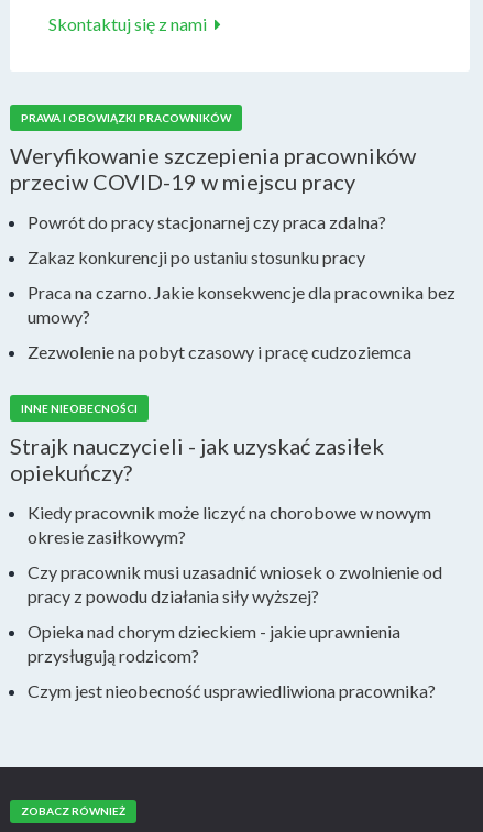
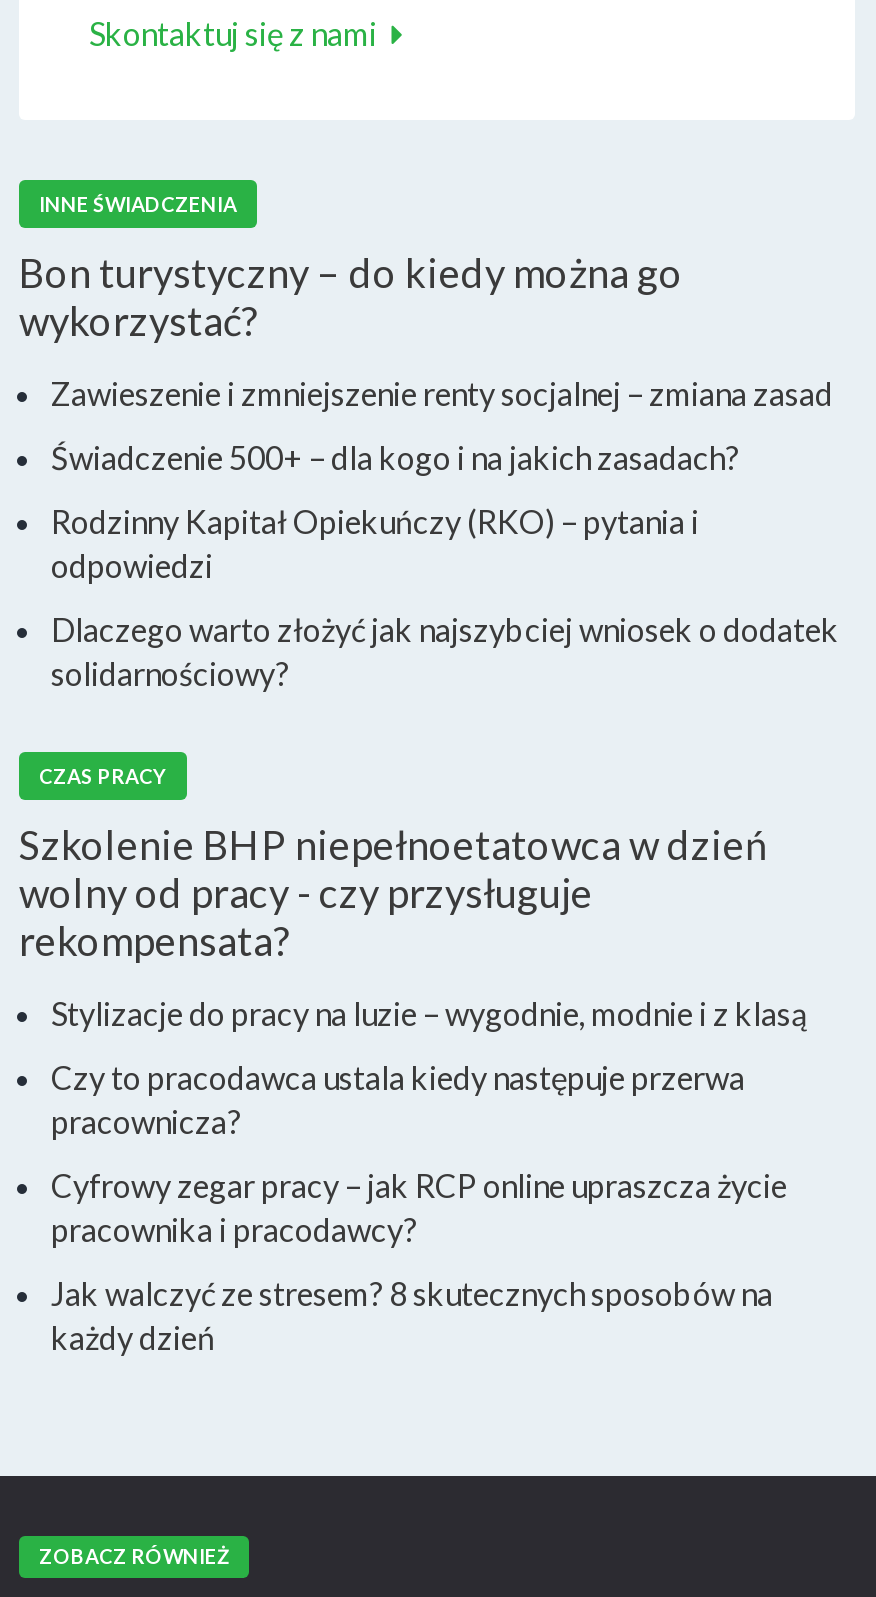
[21,111,231,124] PRAWA I OBOWIĄZKI PRACOWNIKÓW -> [39,192,237,216] INNE ŚWIADCZENIA
[10,142,416,195] Weryfikowanie szczepienia pracowników | przeciw COVID-19 w miejscu pracy -> [19,248,683,344] Bon turystyczny – do kiedy można go | wykorzystać?
[28,211,386,232] Powrót do pracy stacjonarnej czy praca zdalna? -> [51,374,833,412] Zawieszenie i zmniejszenie renty socjalnej – zmiana zasad
[28,247,365,267] Zakaz konkurencji po ustaniu stosunku pracy -> [51,438,739,476] Świadczenie 500+ – dla kogo i na jakich zasadach?
[28,282,455,327] Praca na czarno. Jakie konsekwencje dla pracownika bez | umowy? -> [51,502,699,584] Rodzinny Kapitał Opiekuńczy (RKO) – pytania i | odpowiedzi
[28,341,411,362] Zezwolenie na pobyt czasowy i pracę cudzoziemca -> [51,610,839,692] Dlaczego warto złożyć jak najszybciej wniosek o dodatek | solidarnościowy?
[21,402,138,415] INNE NIEOBECNOŚCI -> [39,764,167,788] CZAS PRACY
[10,433,384,485] Strajk nauczycieli - jak uzyskać zasiłek | opiekuńczy? -> [19,820,767,964] Szkolenie BHP niepełnoetatowca w dzień | wolny od pracy - czy przysługuje | rekompensata?
[28,502,431,547] Kiedy pracownik może liczyć na chorobowe w nowym | okresie zasiłkowym? -> [51,994,807,1032] Stylizacje do pracy na luzie – wygodnie, modnie i z klasą
[28,561,442,606] Czy pracownik musi uzasadnić wniosek o zwolnienie od | pracy z powodu działania siły wyższej? -> [51,1058,745,1140] Czy to pracodawca ustala kiedy następuje przerwa | pracownicza?
[28,621,400,666] Opieka nad chorym dzieckiem - jakie uprawnienia | przysługują rodzicom? -> [51,1166,787,1248] Cyfrowy zegar pracy – jak RCP online upraszcza życie | pracownika i pracodawcy?
[28,680,436,701] Czym jest nieobecność usprawiedliwiona pracownika? -> [51,1274,773,1356] Jak walczyć ze stresem? 8 skutecznych sposobów na | każdy dzień

